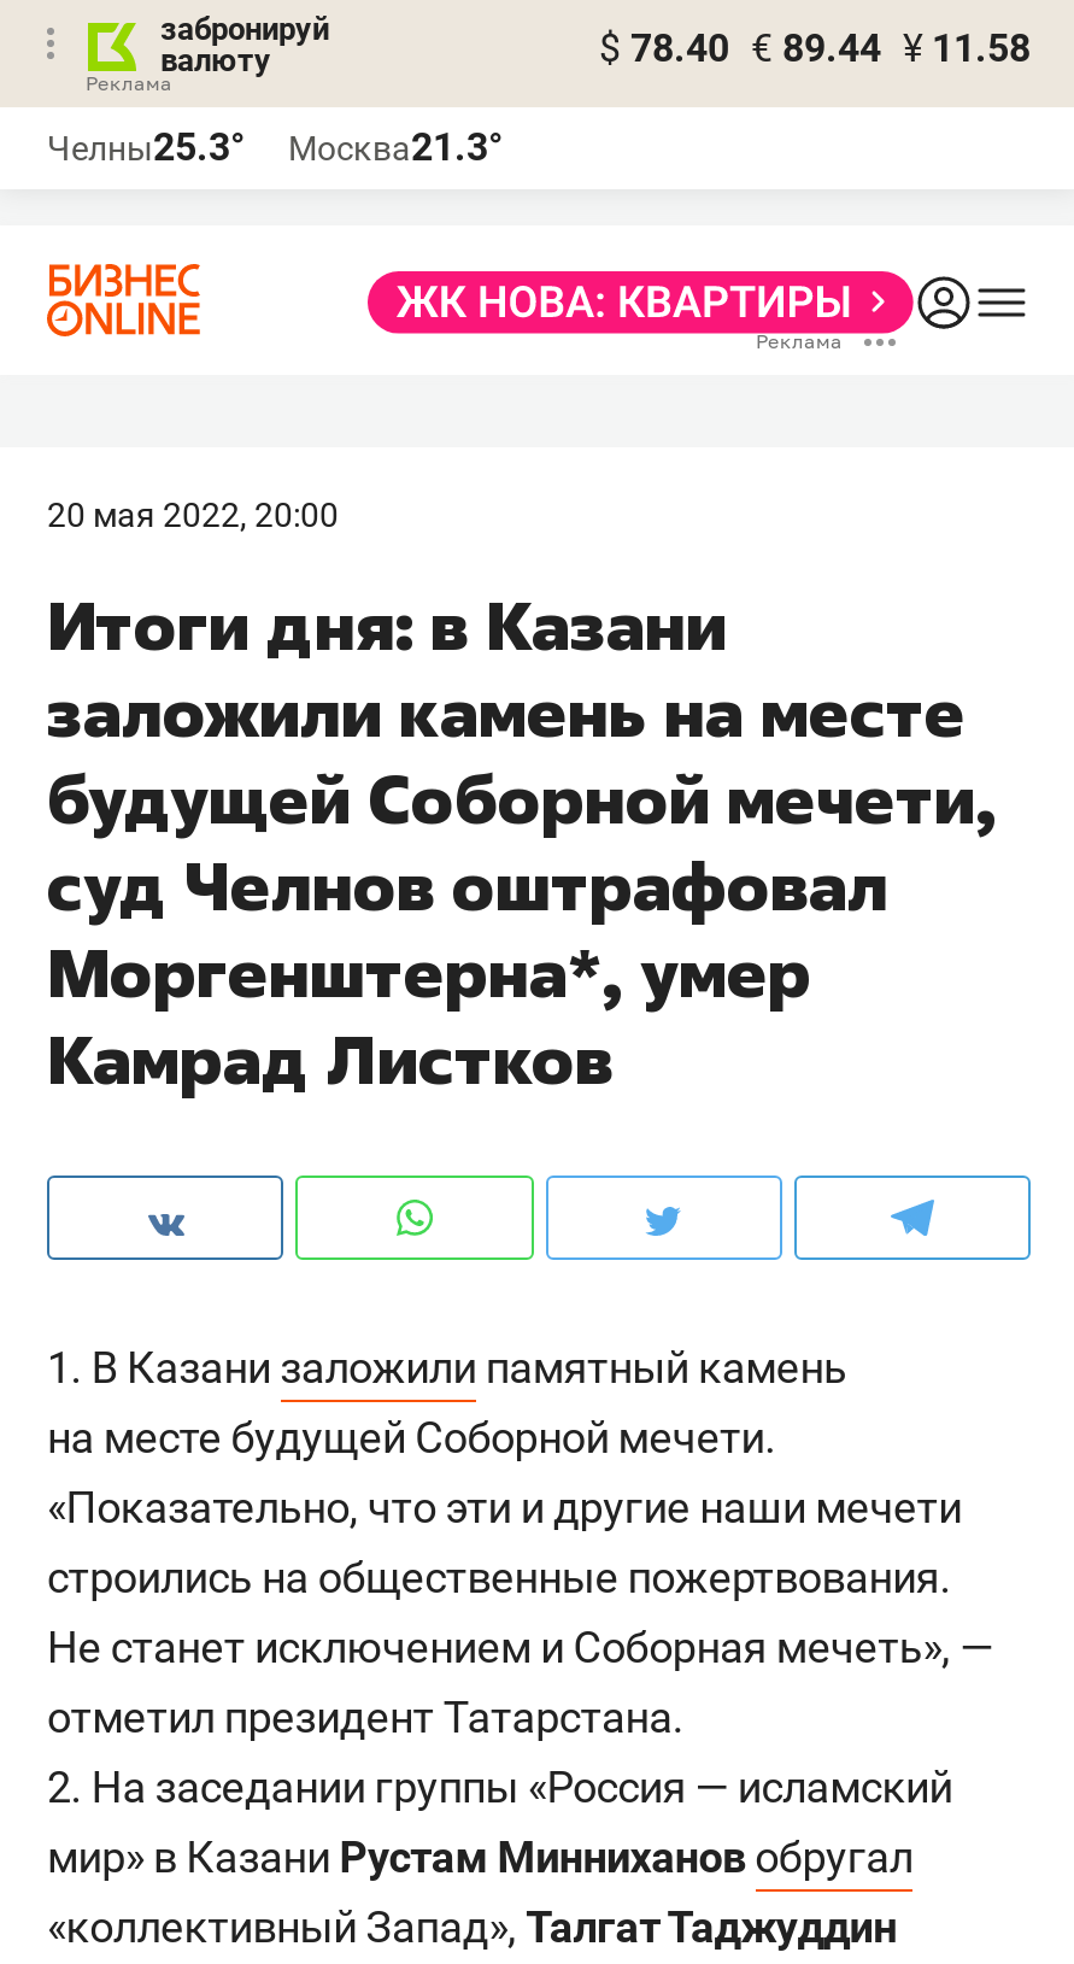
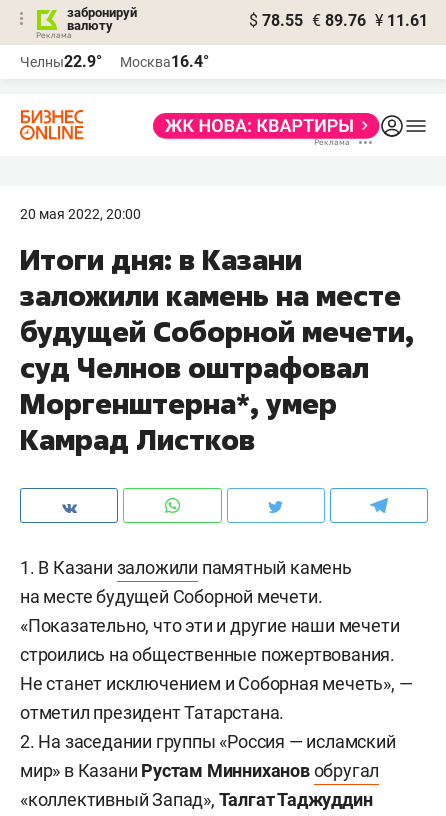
[599,25,1031,71] $ 78.40 € 89.44 ¥ 11.58 -> [249,11,428,30] $ 78.55 € 89.76 ¥ 11.61
[47,124,245,170] Челны25.3° -> [20,52,102,71] Челны22.9°
[288,124,503,170] Москва21.3° -> [120,52,209,71] Москва16.4°

